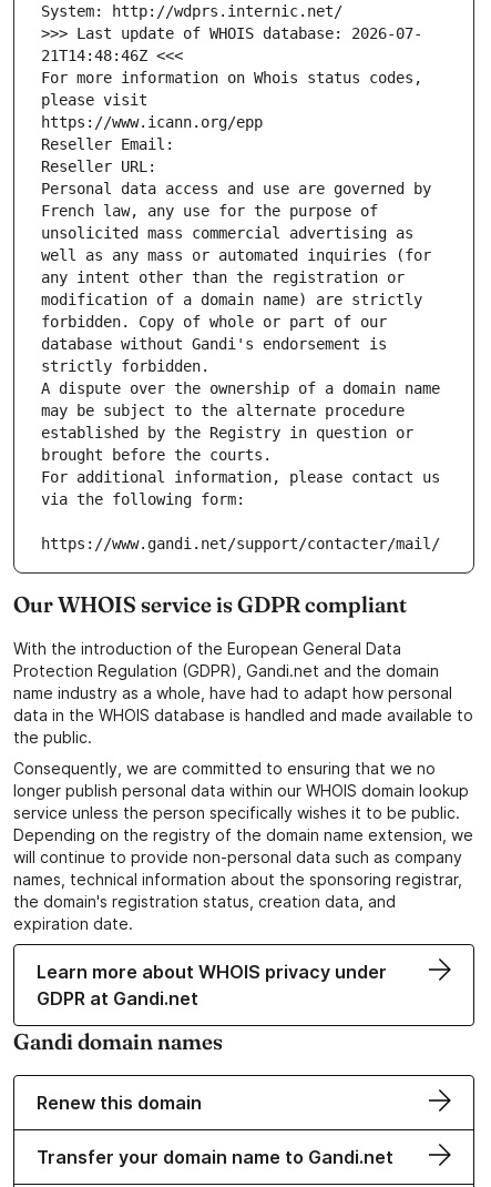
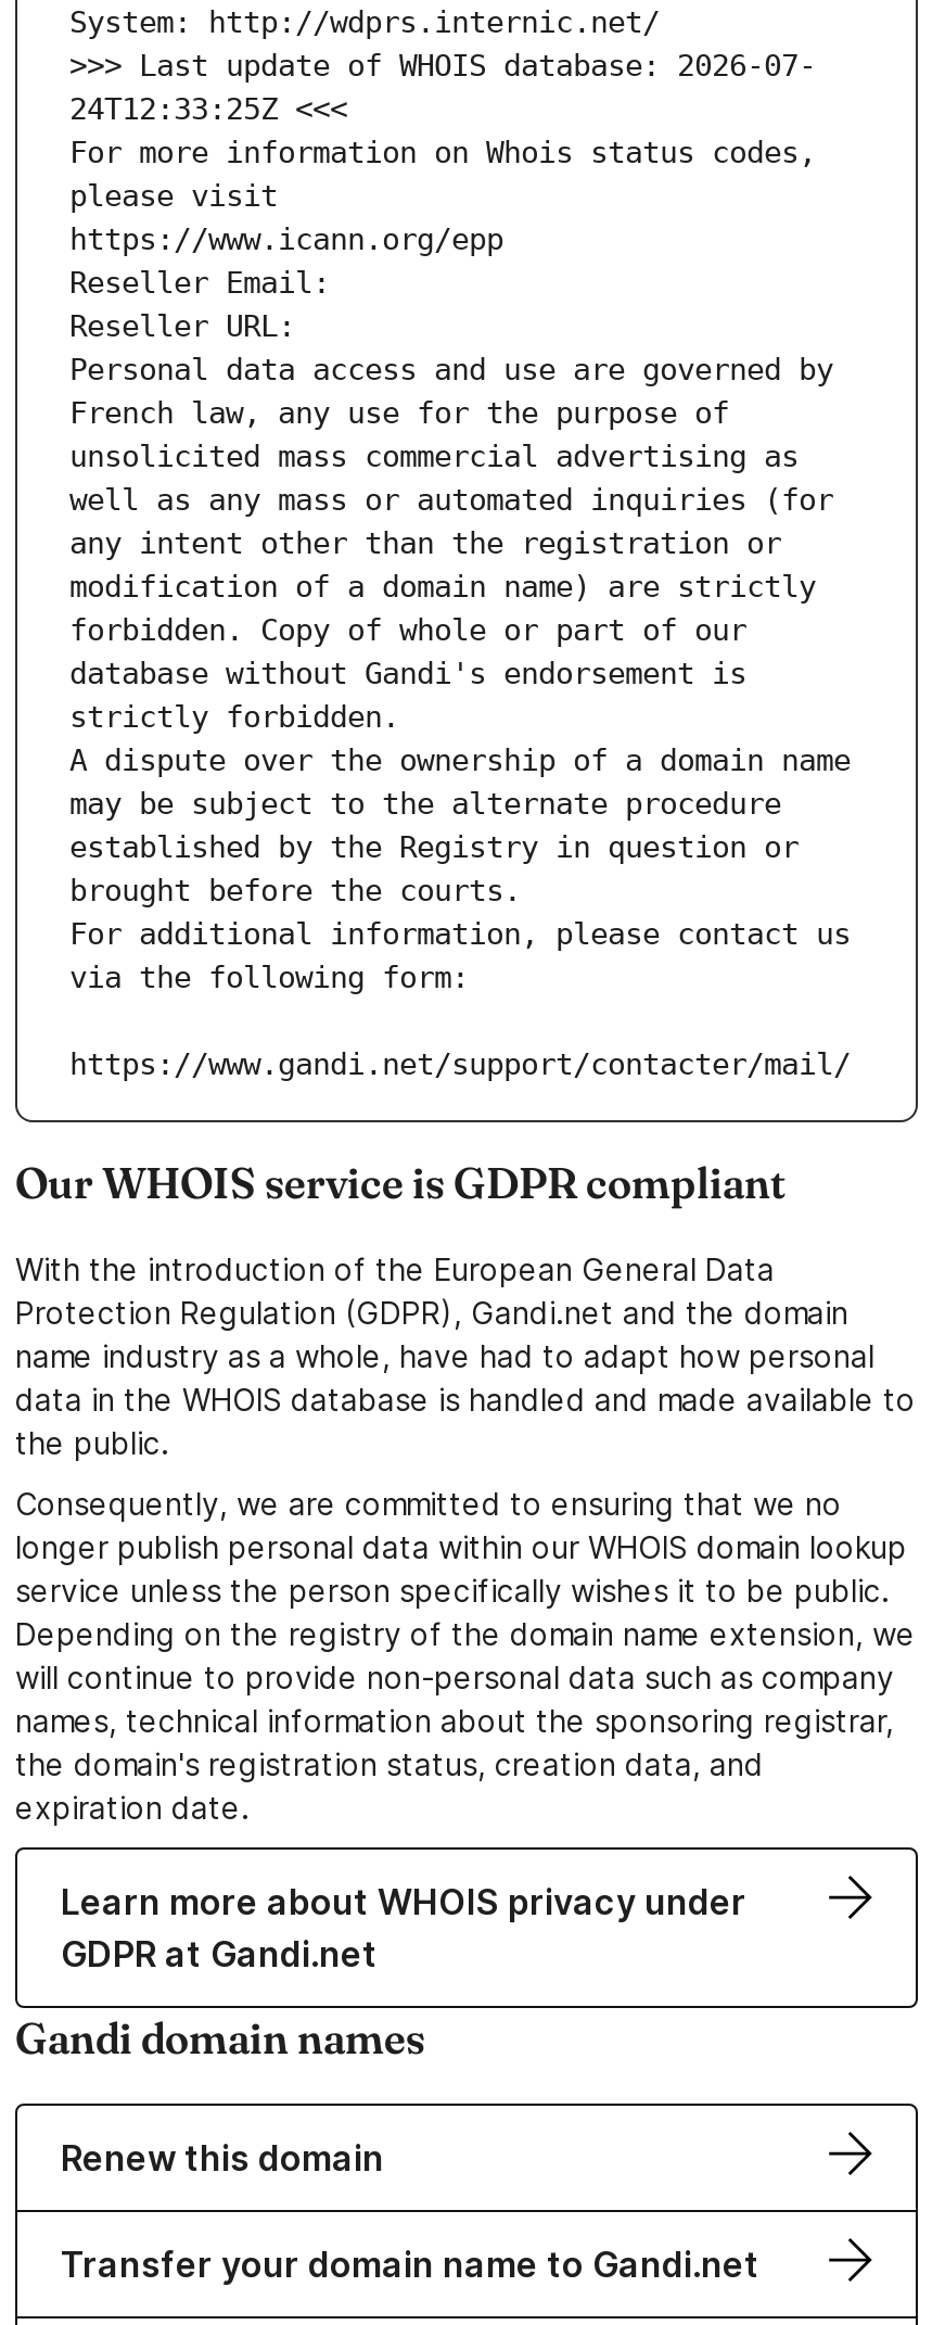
[41,47,183,65] 21T14:48:46Z <<< -> [69,92,347,127] 24T12:33:25Z <<<

